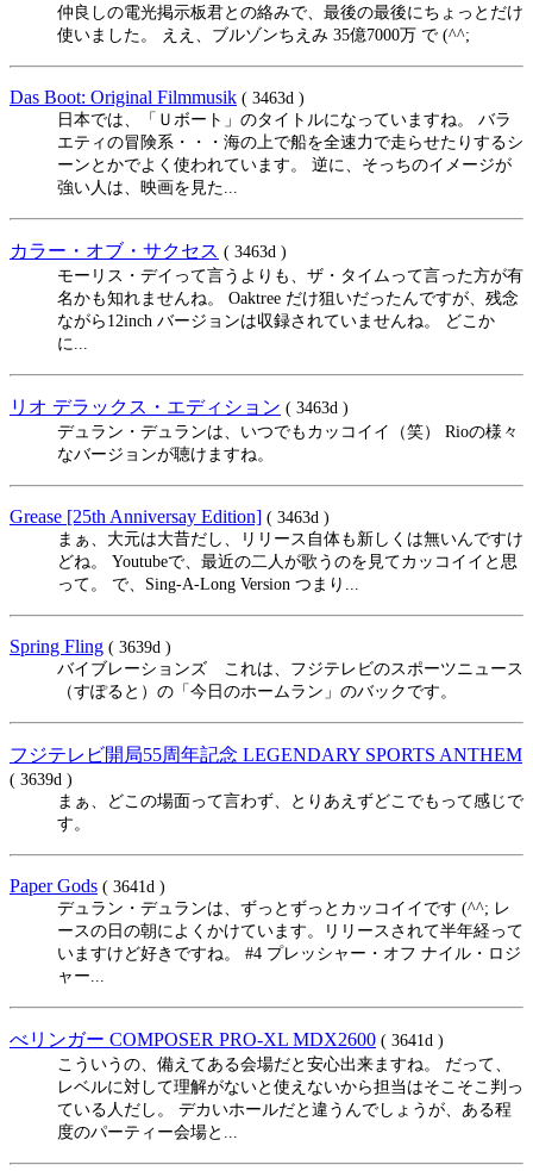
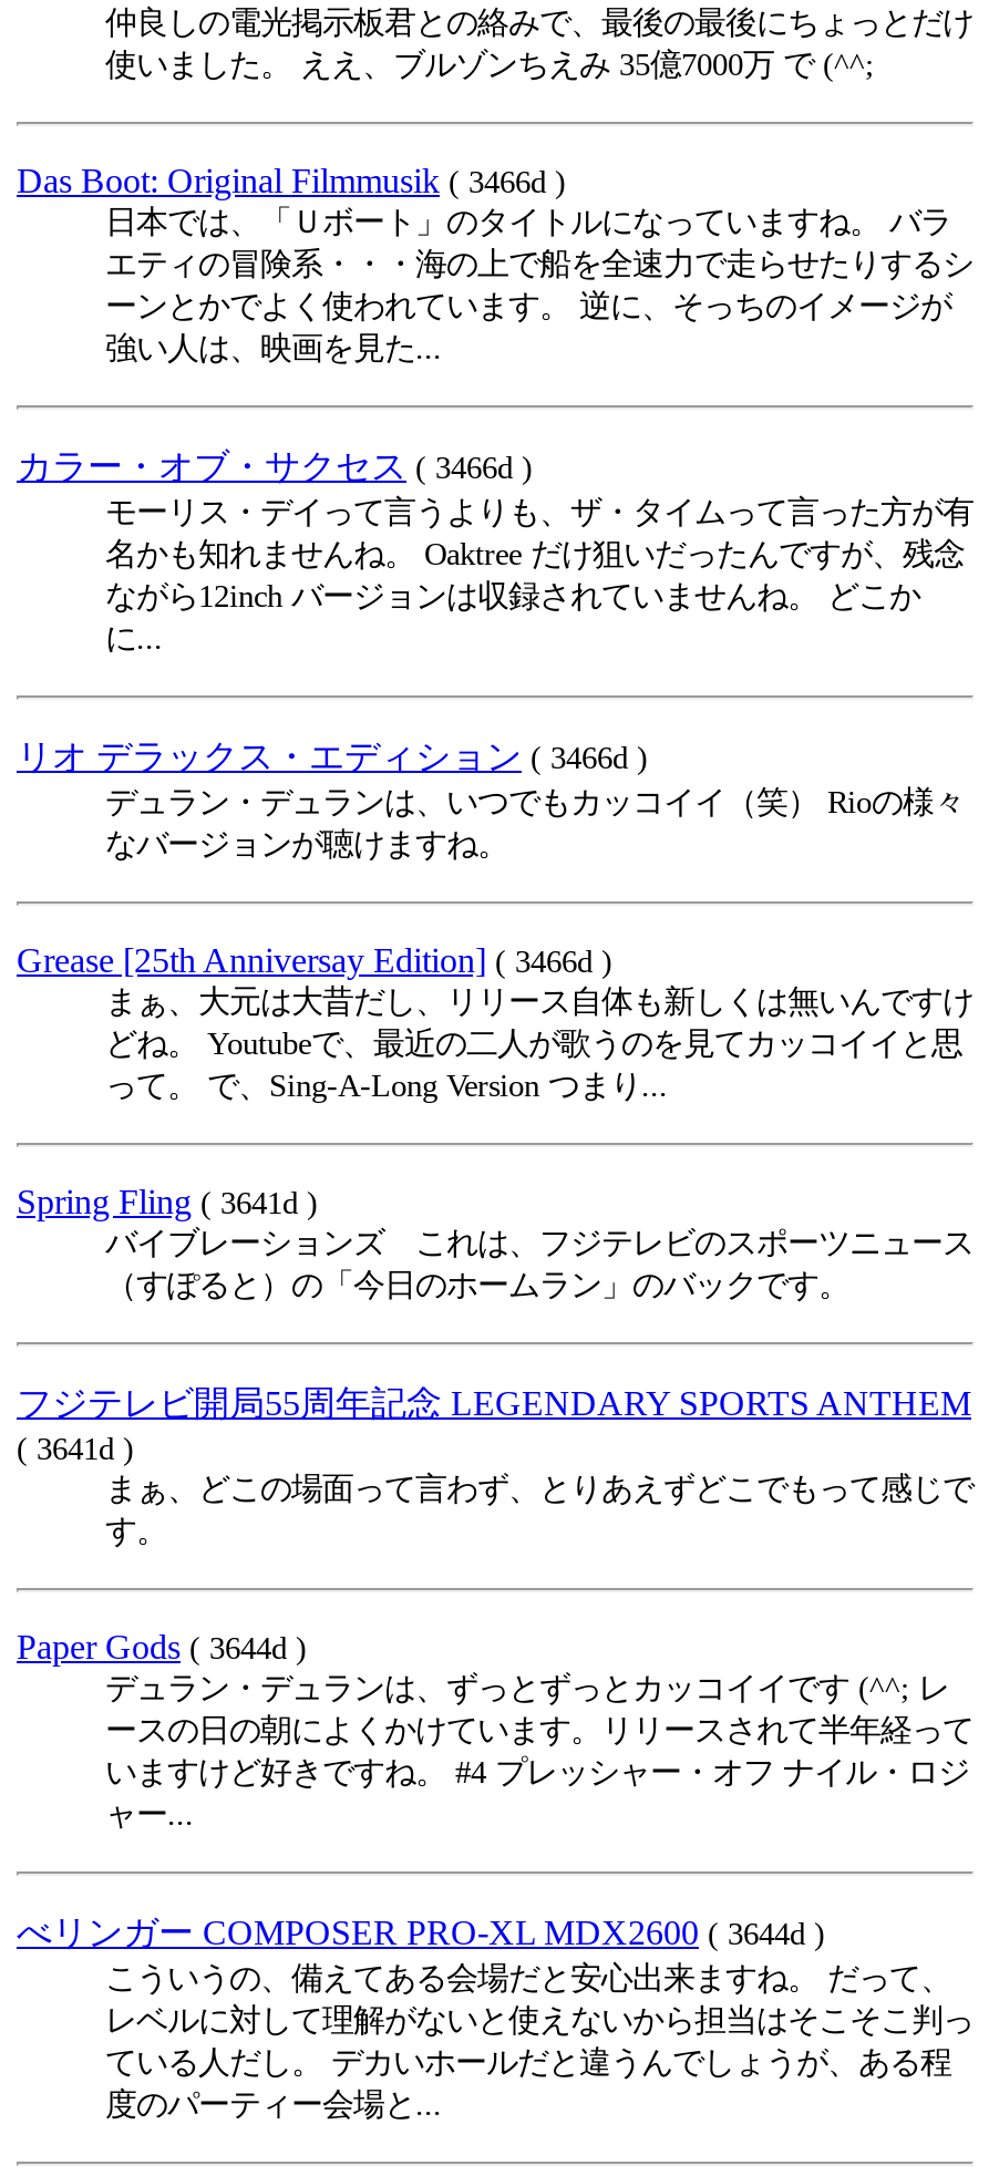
[10,87,305,107] Das Boot: Original Filmmusik ( 3463d ) -> [17,161,566,199] Das Boot: Original Filmmusik ( 3466d )
[10,241,287,261] カラー・オブ・サクセス ( 3463d ) -> [17,447,533,485] カラー・オブ・サクセス ( 3466d )
[10,397,349,417] リオ デラックス・エディション ( 3463d ) -> [17,737,648,775] リオ デラックス・エディション ( 3466d )
[10,506,330,526] Grease [25th Anniversay Edition] ( 3463d ) -> [17,941,612,979] Grease [25th Anniversay Edition] ( 3466d )
[10,636,171,656] Spring Fling ( 3639d ) -> [17,1182,318,1220] Spring Fling ( 3641d )
[10,769,73,788] ( 3639d ) -> [17,1431,134,1466] ( 3641d )
[10,875,165,896] Paper Gods ( 3641d ) -> [17,1628,307,1665] Paper Gods ( 3644d )
[10,1029,444,1049] べリンガー COMPOSER PRO-XL MDX2600 ( 3641d ) -> [17,1913,825,1951] べリンガー COMPOSER PRO-XL MDX2600 ( 3644d )

